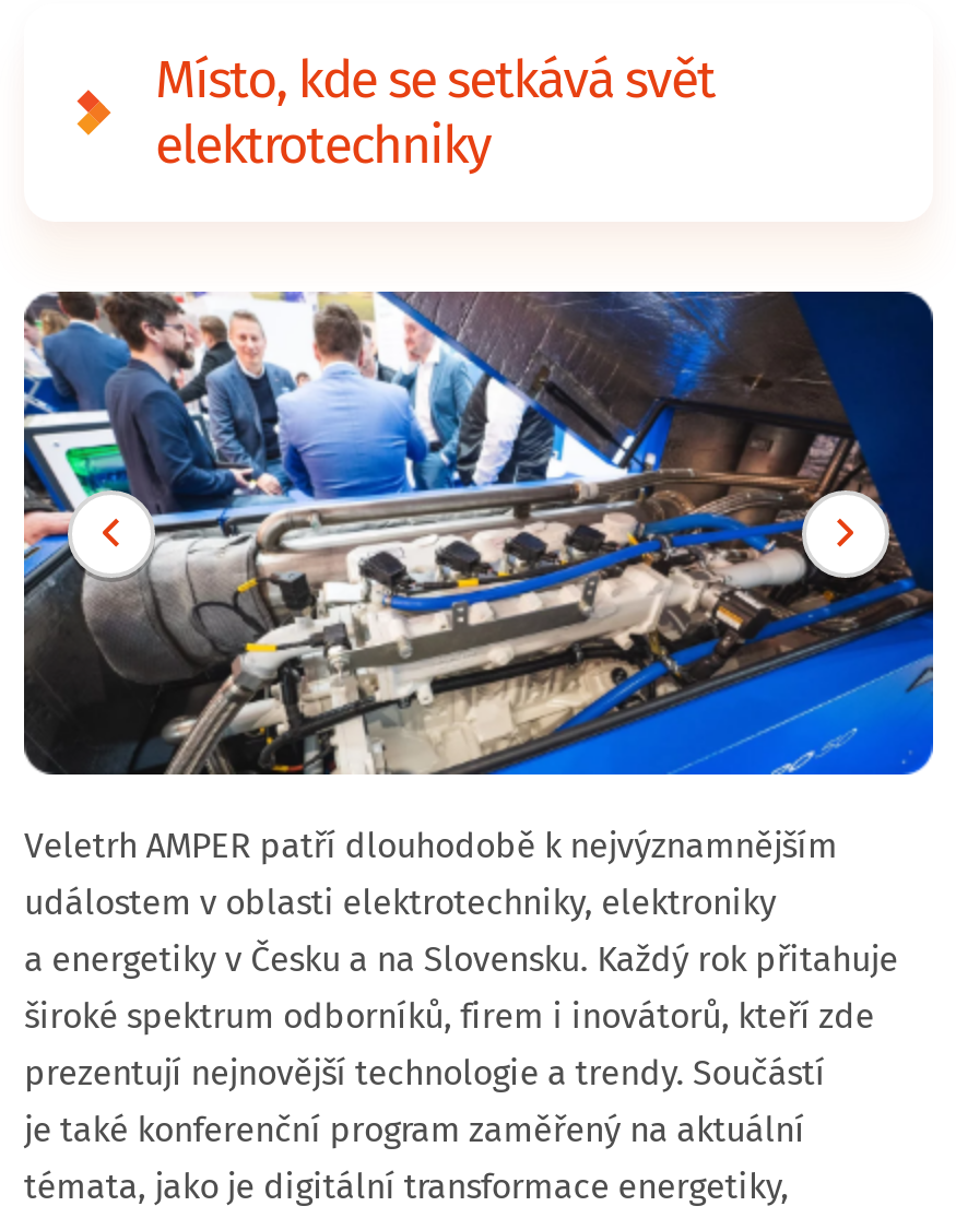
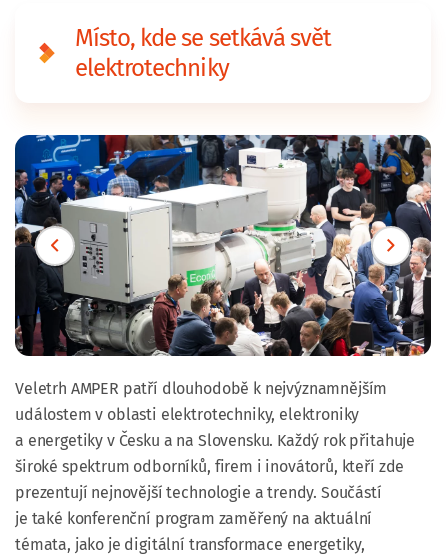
[22,289,935,777] [image] -> [14,134,432,357] [image]

